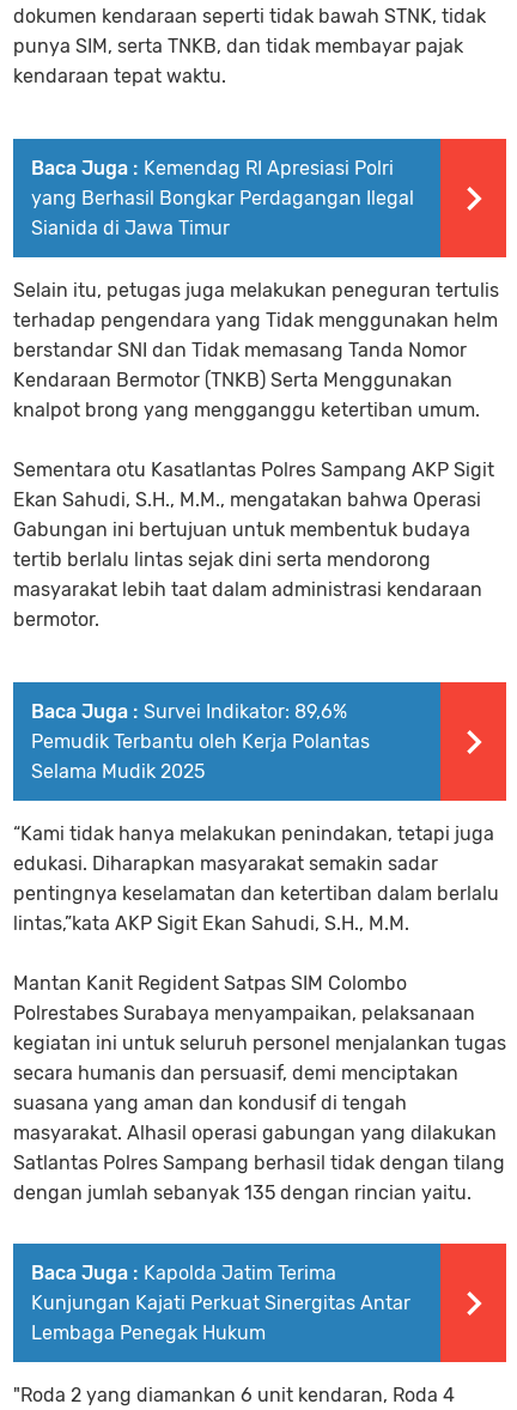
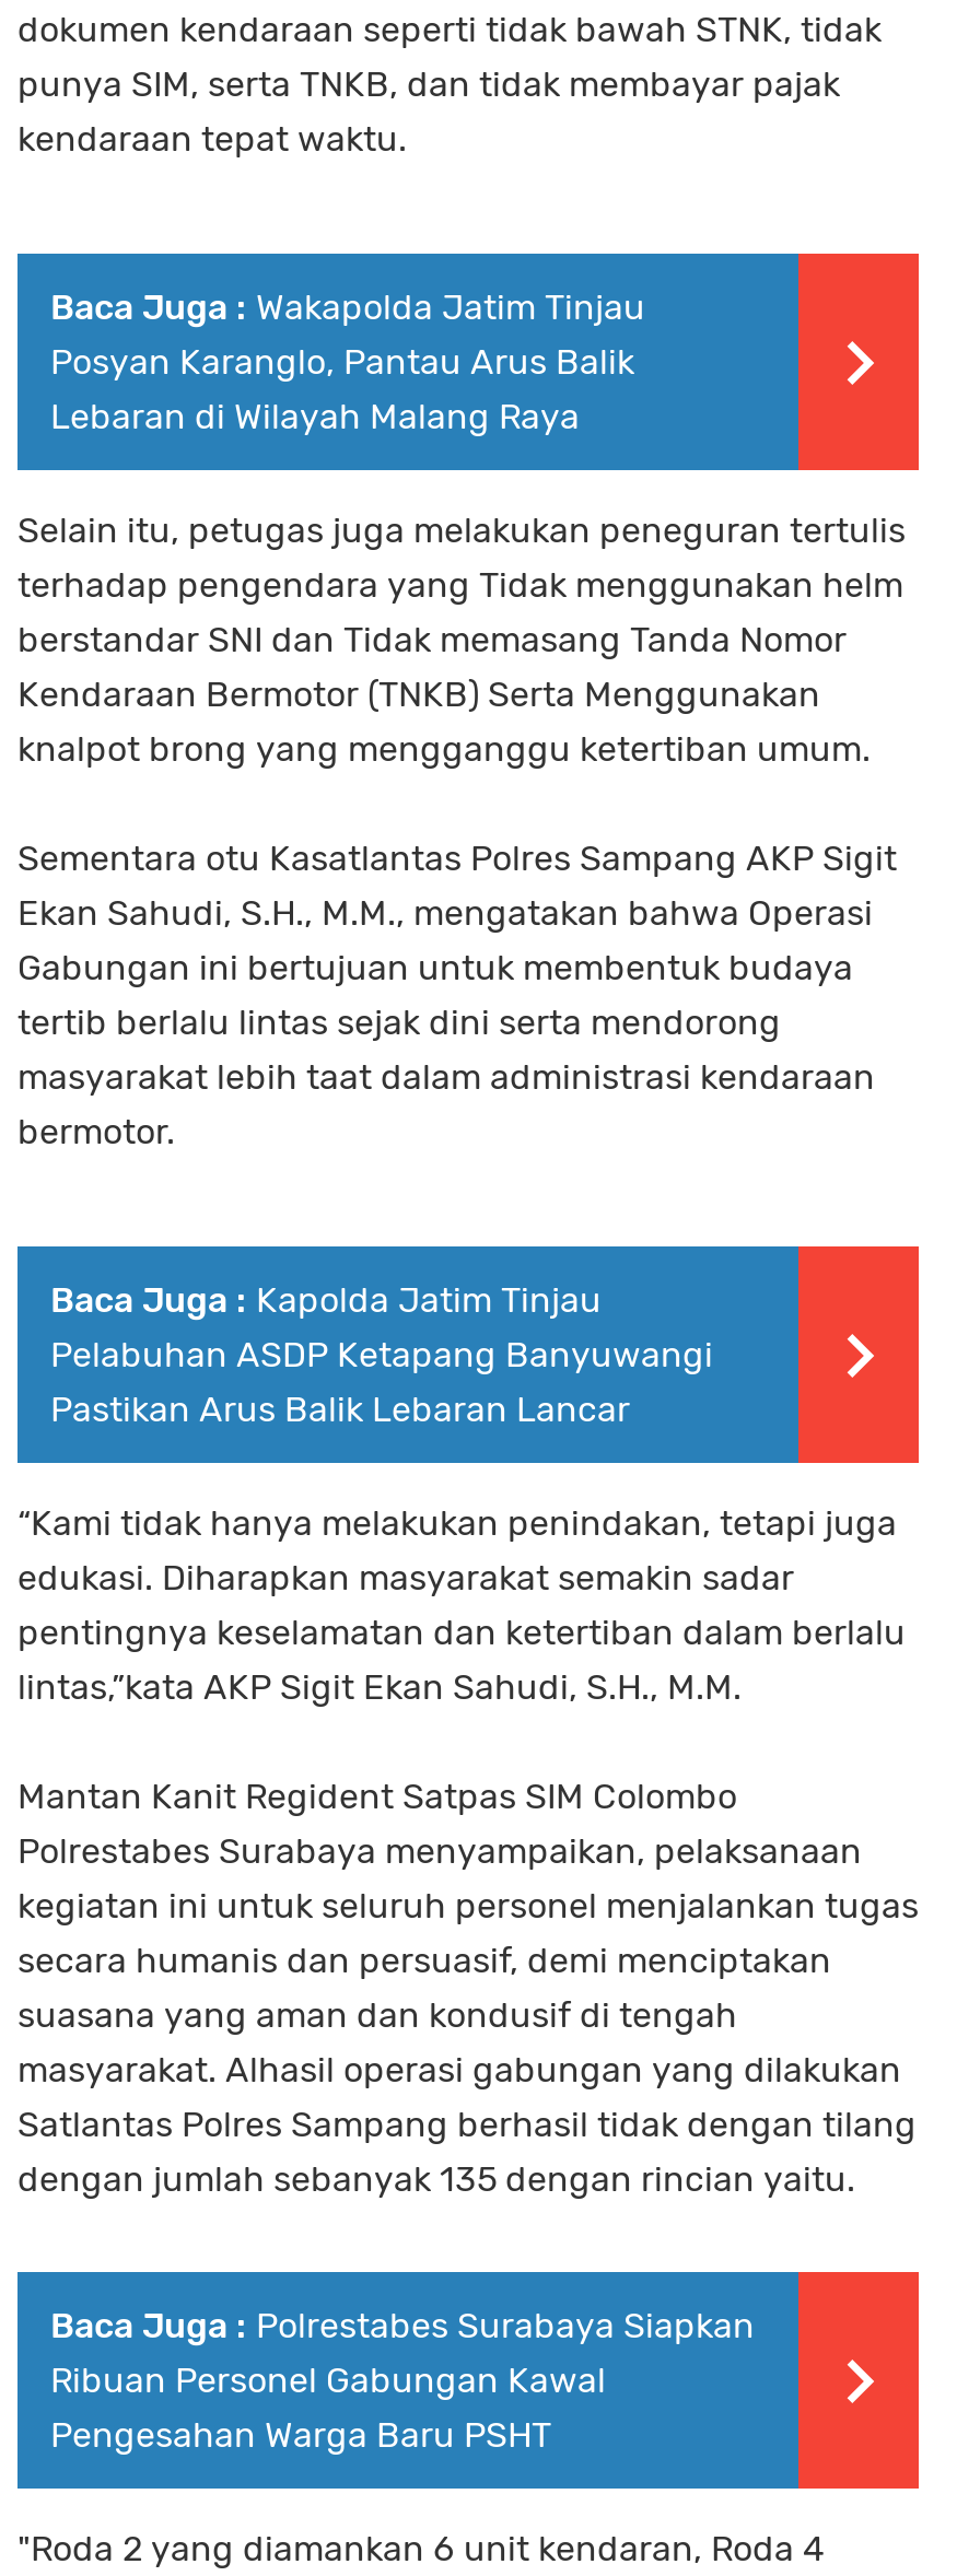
[31,157,414,239] Baca Juga : Kemendag RI Apresiasi Polri | yang Berhasil Bongkar Perdagangan Ilegal | Sianida di Jawa Timur -> [50,286,645,437] Baca Juga : Wakapolda Jatim Tinjau | Posyan Karanglo, Pantau Arus Balik | Lebaran di Wilayah Malang Raya
[31,700,370,783] Baca Juga : Survei Indikator: 89,6% | Pemudik Terbantu oleh Kerja Polantas | Selama Mudik 2025 -> [50,1279,713,1430] Baca Juga : Kapolda Jatim Tinjau | Pelabuhan ASDP Ketapang Banyuwangi | Pastikan Arus Balik Lebaran Lancar
[31,1261,410,1344] Baca Juga : Kapolda Jatim Terima | Kunjungan Kajati Perkuat Sinergitas Antar | Lembaga Penegak Hukum -> [50,2304,755,2455] Baca Juga : Polrestabes Surabaya Siapkan | Ribuan Personel Gabungan Kawal | Pengesahan Warga Baru PSHT

